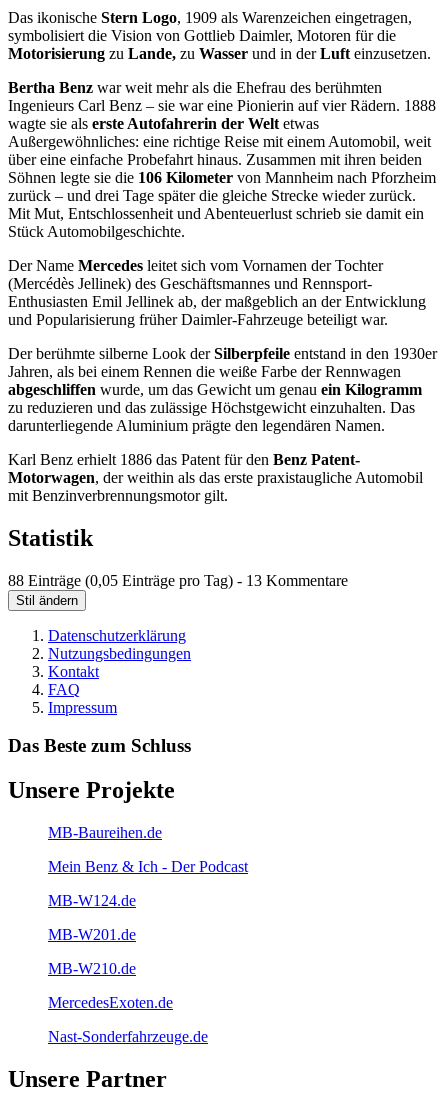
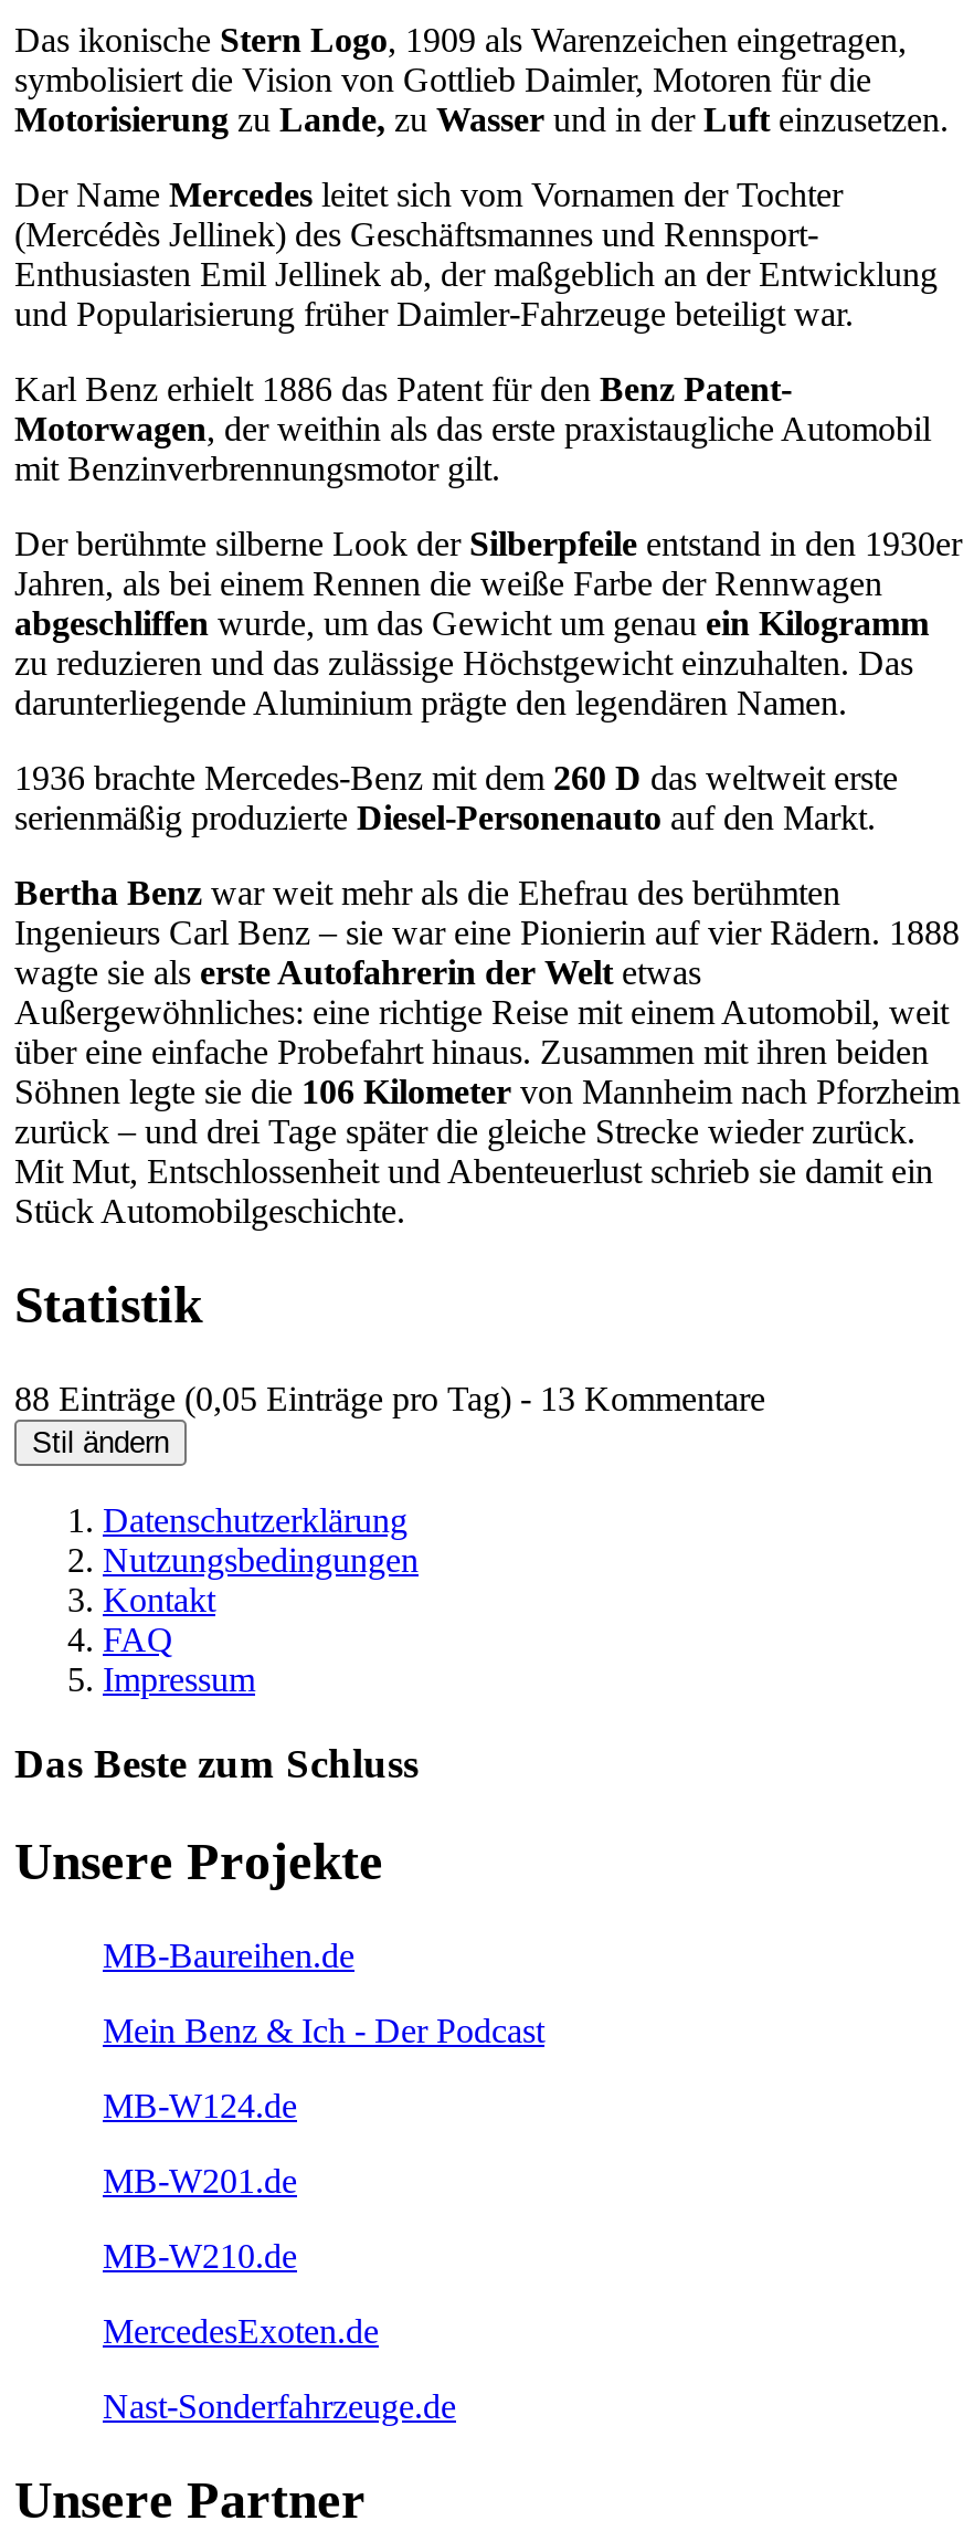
none -> [14,758,898,836] 1936 brachte Mercedes-Benz mit dem 260 D das weltweit erste | serienmäßig produzierte Diesel-Personenauto auf den Markt.
moved [8,79,436,240] -> [14,873,960,1229]: Bertha Benz war weit mehr als die Ehefrau des berühmten | Ingenieurs Carl Benz – sie war eine Pionierin auf vier Rädern. 1888 | wagte sie als erste Autofahrerin der Welt etwas | ... | Mit Mut, Entschlossenheit und Abenteuerlust schrieb sie damit ein | Stück Automobilgeschichte.
moved [8,257,437,504] -> [14,175,962,721]: Der Name Mercedes leitet sich vom Vornamen der Tochter | (Mercédès Jellinek) des Geschäftsmannes und Rennsport- | Enthusiasten Emil Jellinek ab, der maßgeblich an der Entwicklung | ... | Motorwagen, der weithin als das erste praxistaugliche Automobil | mit Benzinverbrennungsmotor gilt.

